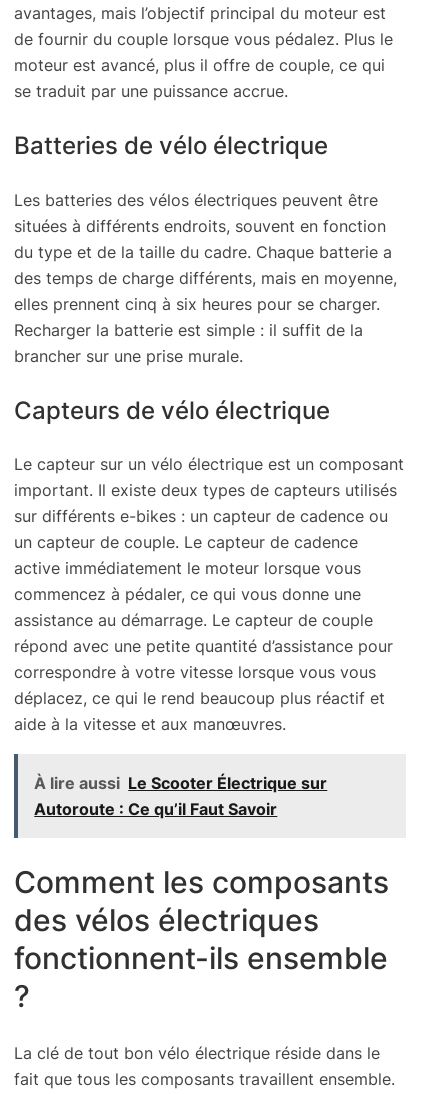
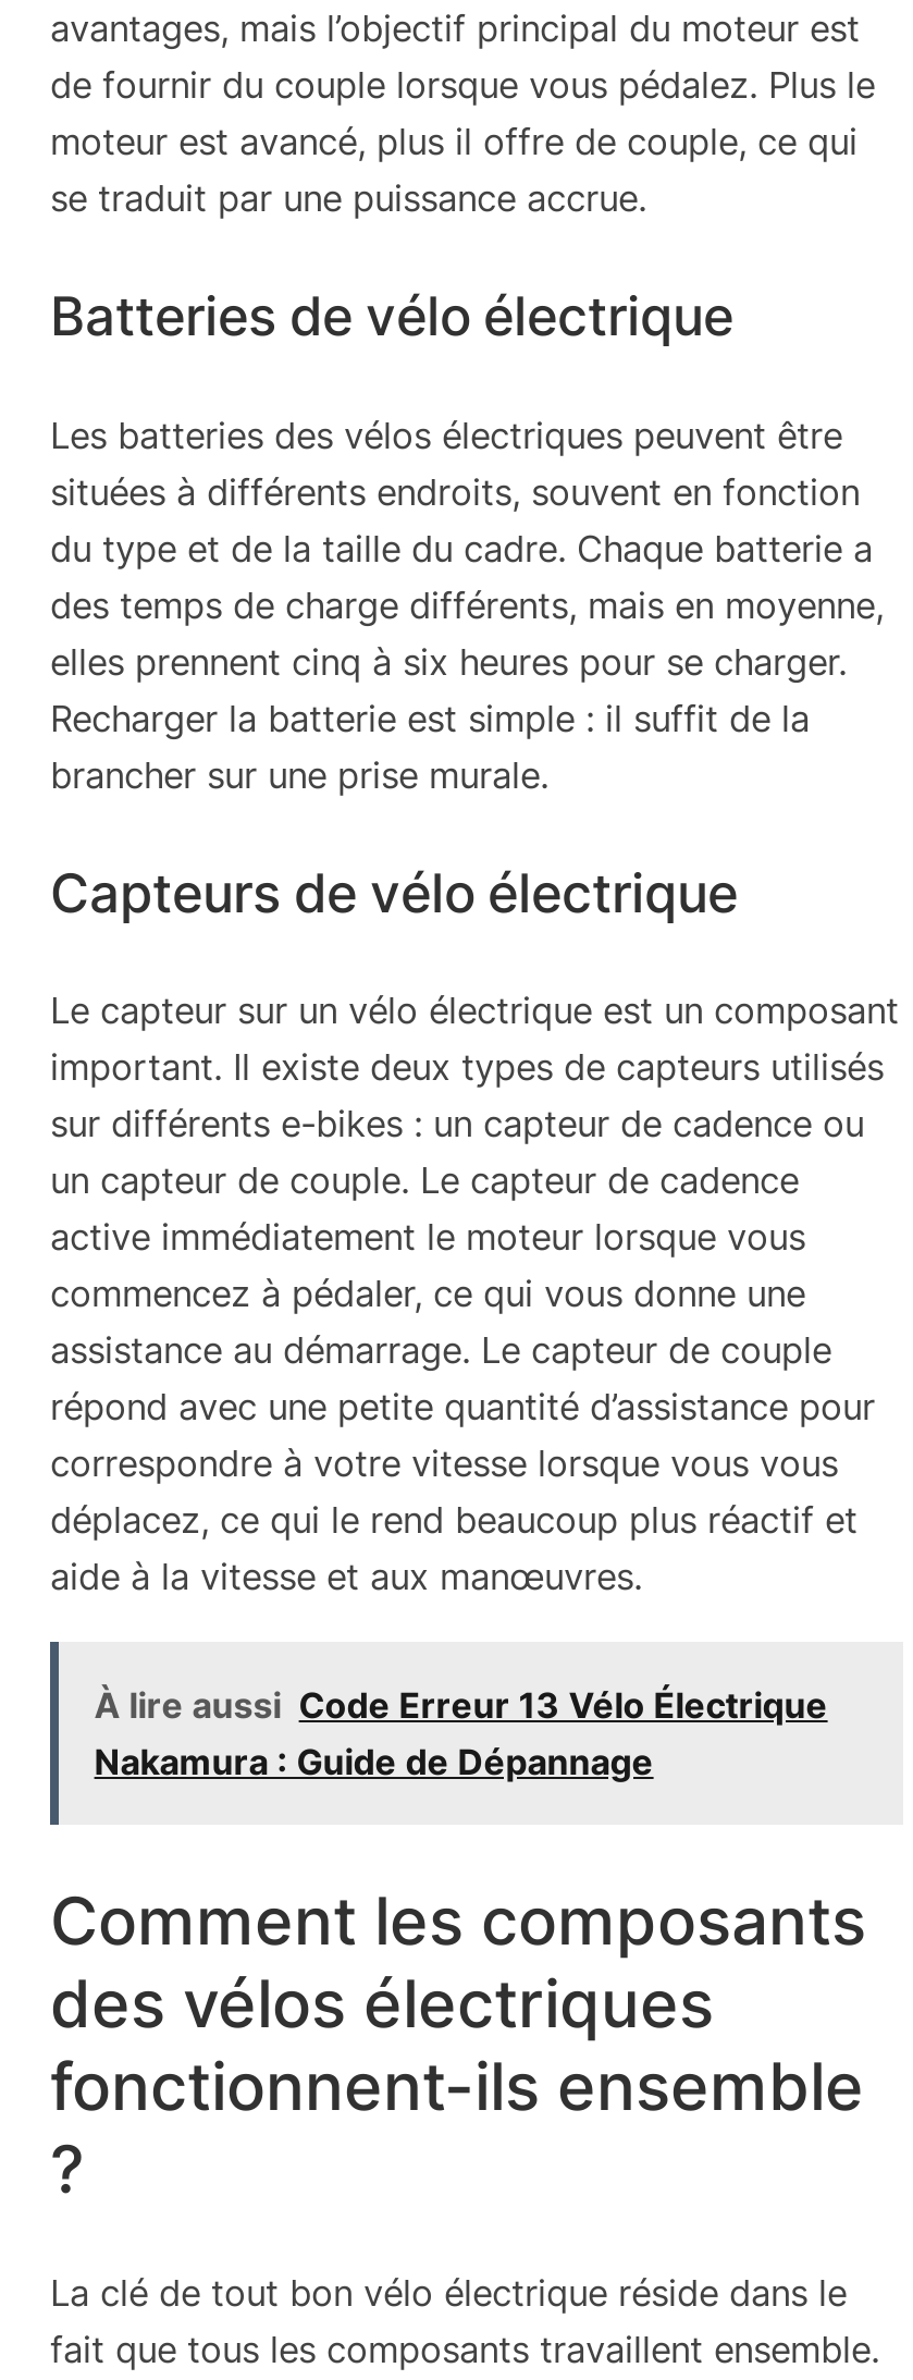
[34,773,327,819] À lire aussi Le Scooter Électrique sur | Autoroute : Ce qu’il Faut Savoir -> [94,1683,828,1783] À lire aussi Code Erreur 13 Vélo Électrique | Nakamura : Guide de Dépannage

